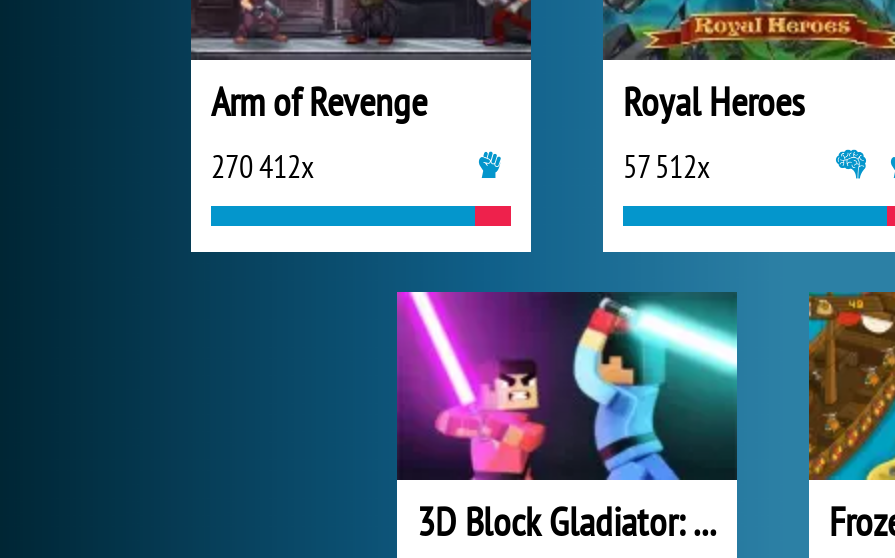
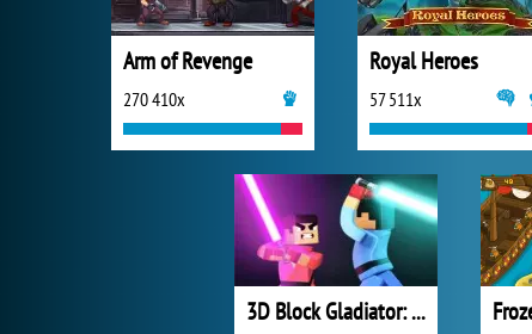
[211,146,315,186] 270 412x -> [123,87,185,111] 270 410x
[623,146,711,186] 57 512x -> [369,87,422,111] 57 511x

